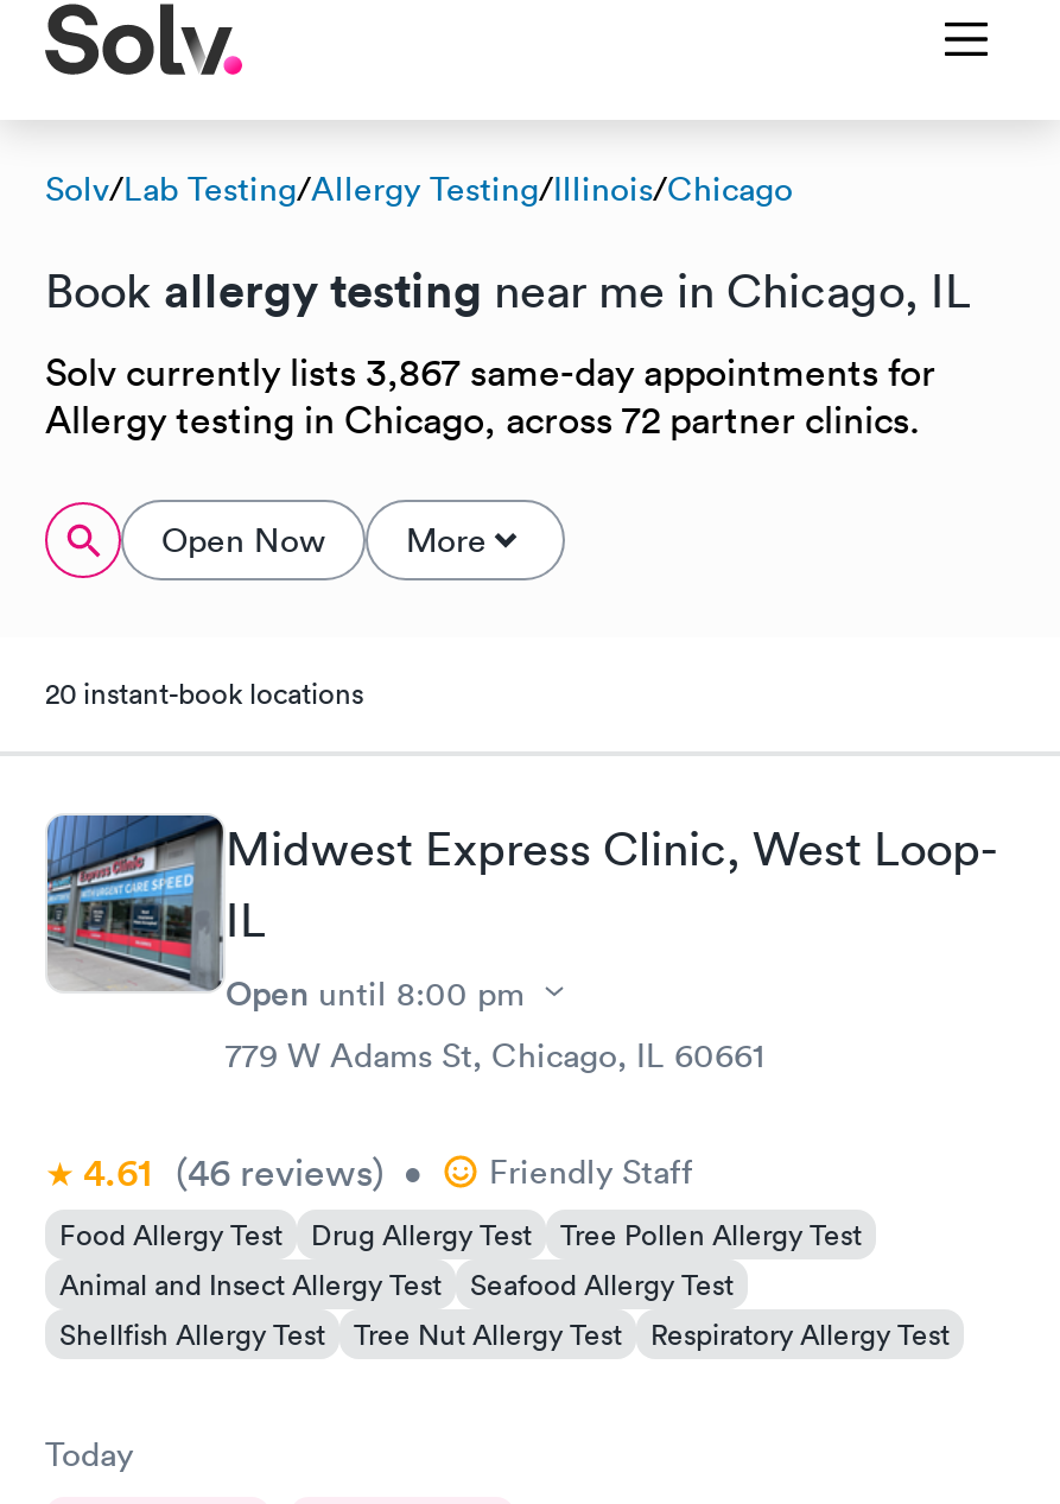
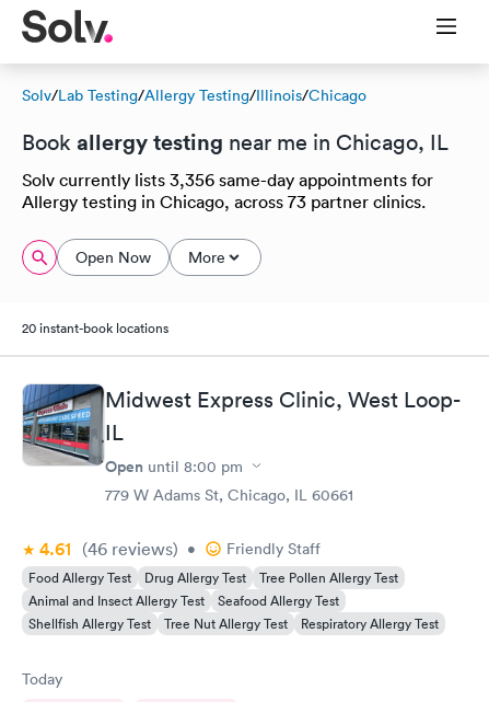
[45,348,935,395] Solv currently lists 3,867 same-day appointments for -> [22,169,433,191] Solv currently lists 3,356 same-day appointments for
[45,395,919,443] Allergy testing in Chicago, across 72 partner clinics. -> [22,191,426,212] Allergy testing in Chicago, across 73 partner clinics.

